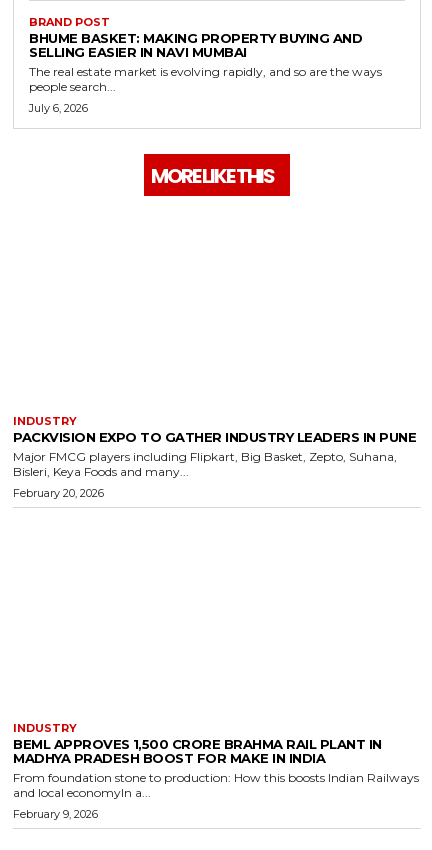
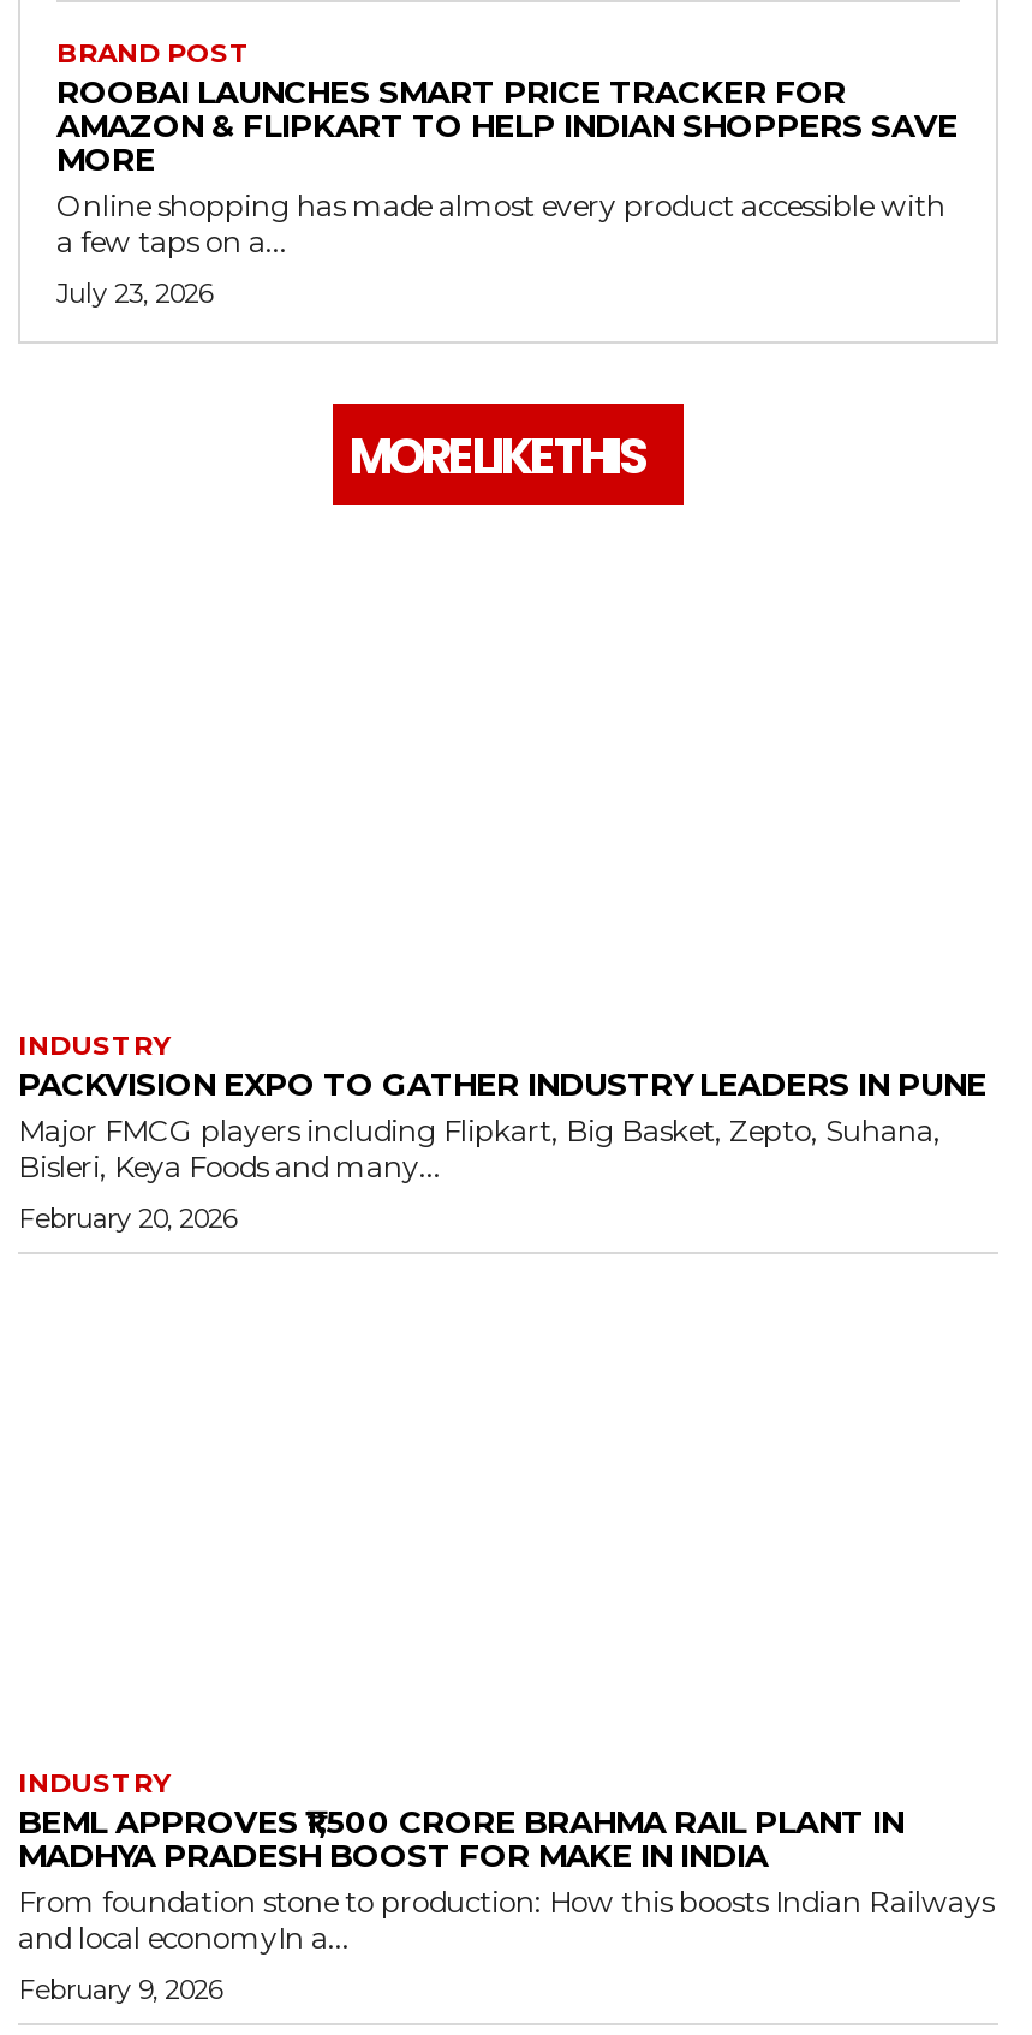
[29,30,382,94] BHUME BASKET: MAKING PROPERTY BUYING AND | SELLING EASIER IN NAVI MUMBAI | The real estate market is evolving rapidly, and so are the ways | people search... -> [56,73,958,260] ROOBAI LAUNCHES SMART PRICE TRACKER FOR | AMAZON & FLIPKART TO HELP INDIAN SHOPPERS SAVE | MORE | Online shopping has made almost every product accessible with | a few taps on a...
[29,101,88,115] July 6, 2026 -> [56,277,213,311] July 23, 2026

